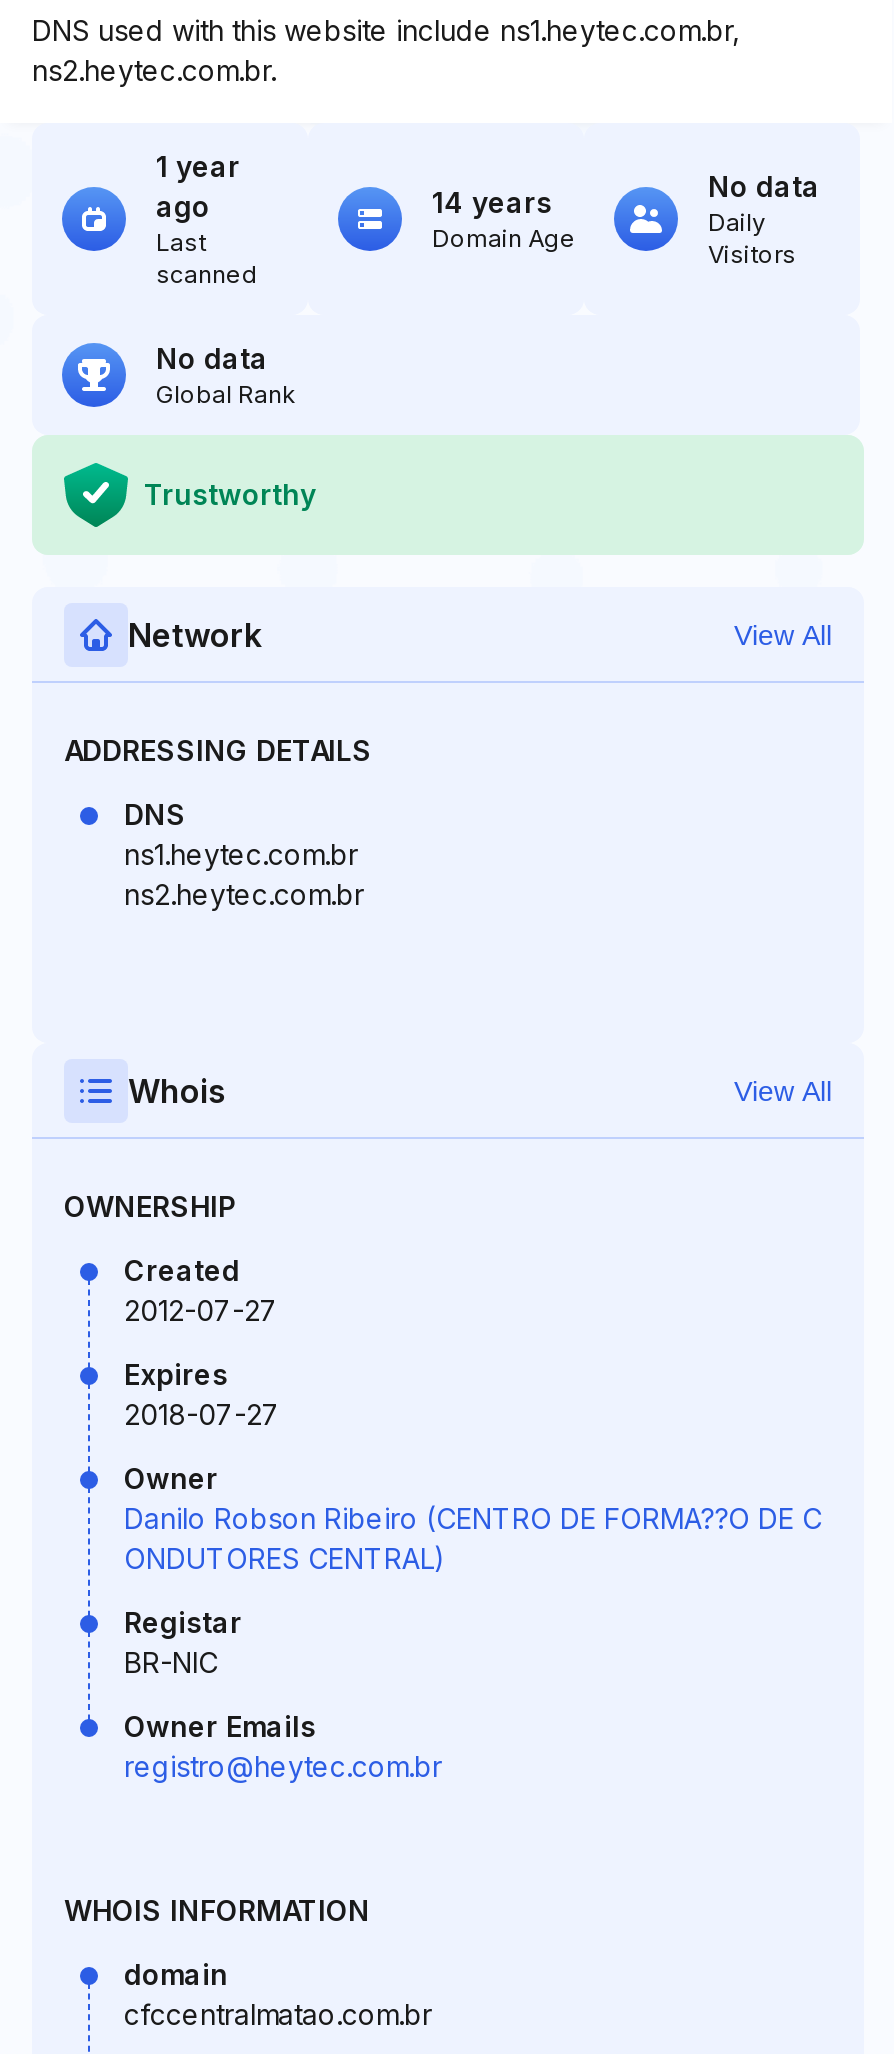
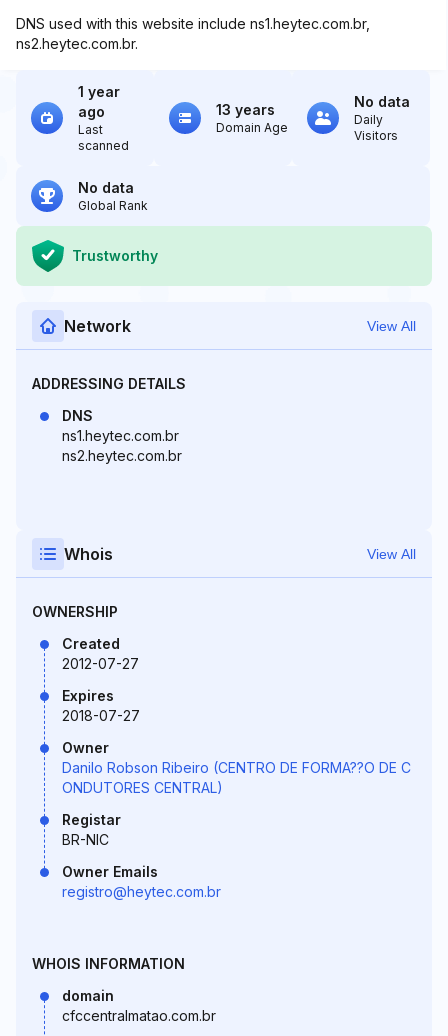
[432,185,552,219] 14 years -> [216,101,275,118] 13 years

